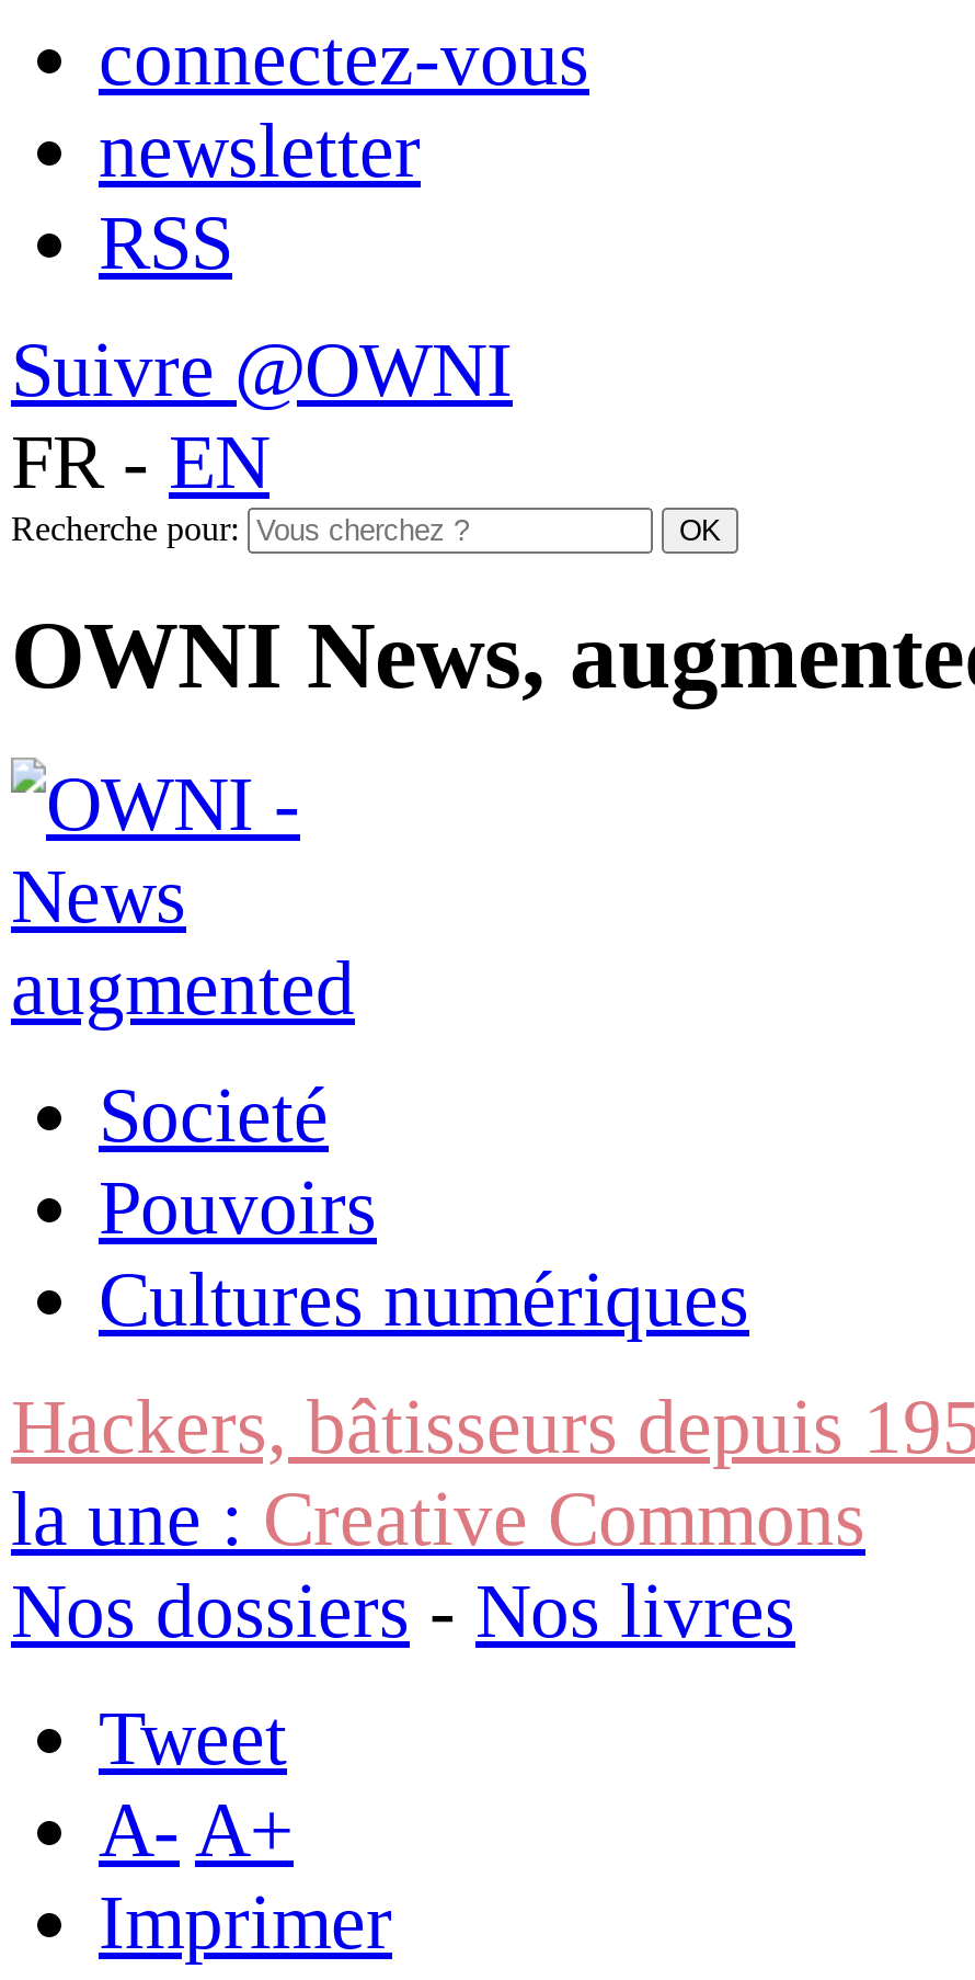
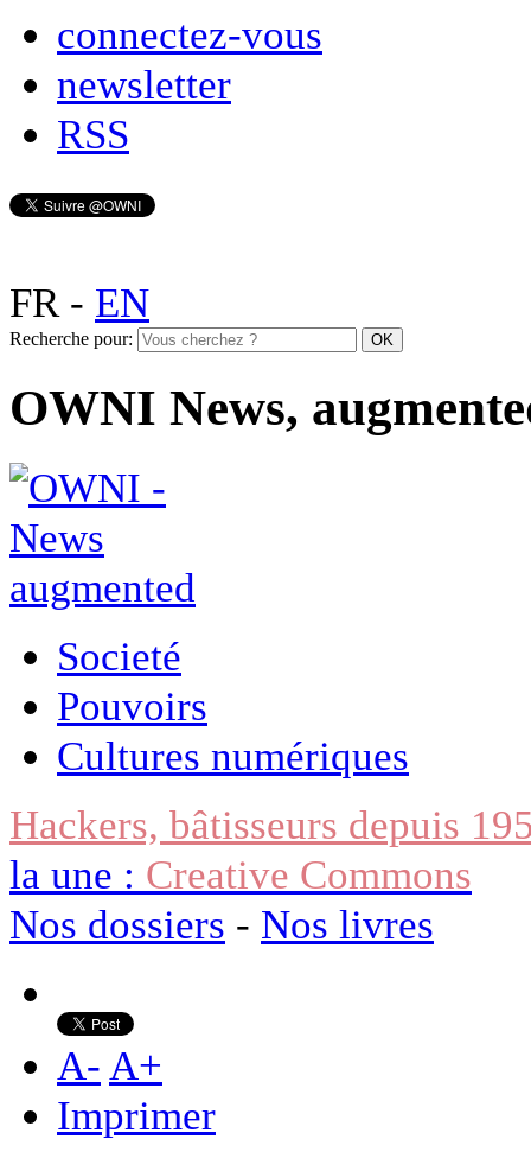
[11,326,513,413] Suivre @OWNI -> none
[99,1694,287,1781] Tweet -> none

